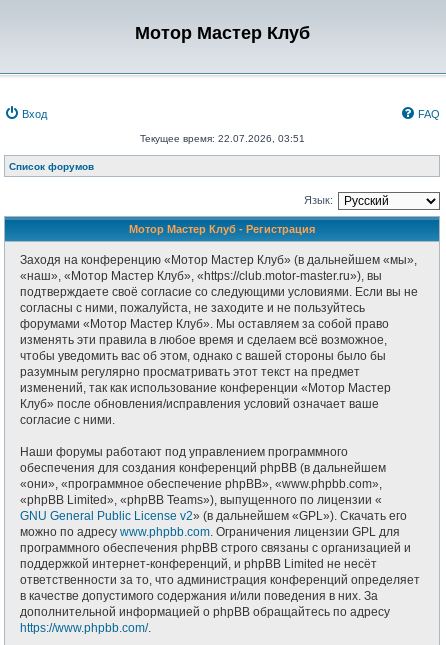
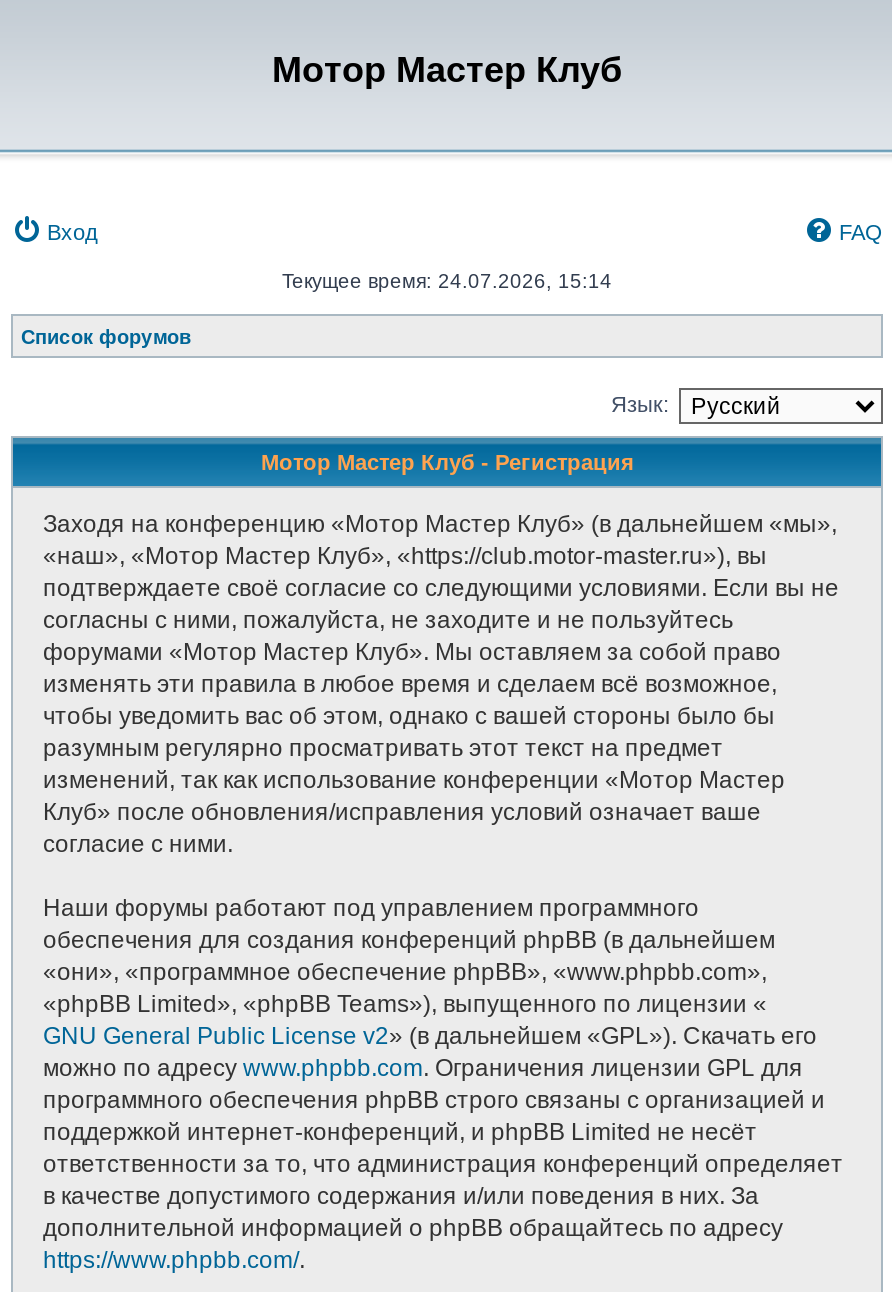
[139,133,304,144] Текущее время: 22.07.2026, 03:51 -> [282,270,612,292] Текущее время: 24.07.2026, 15:14

